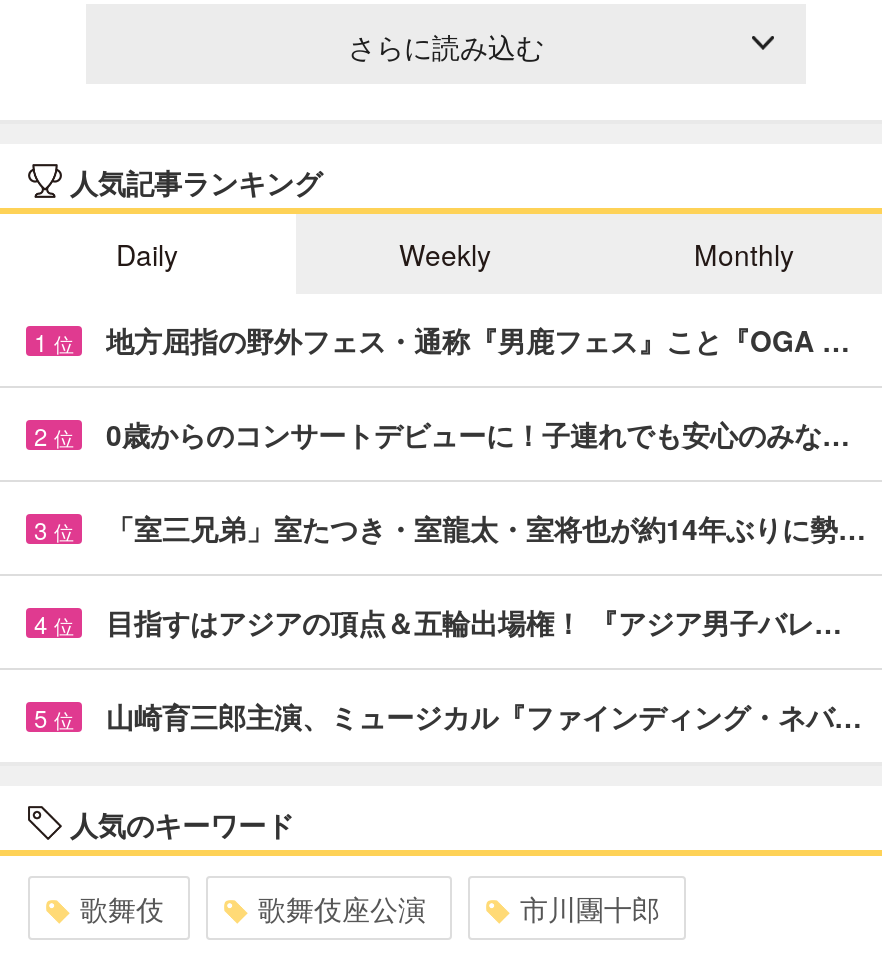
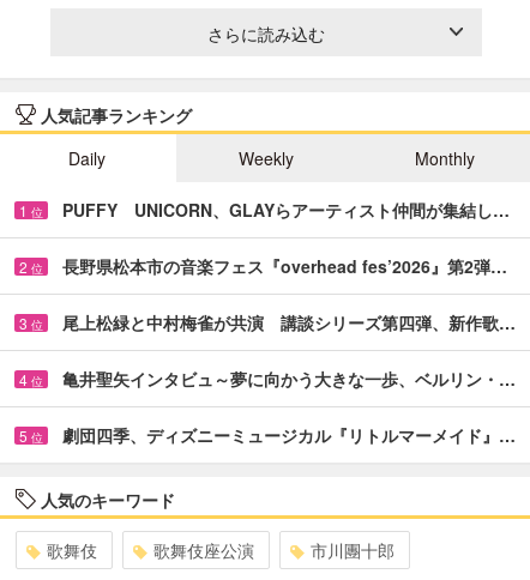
[106,320,850,360] 地方屈指の野外フェス・通称『男鹿フェス』こと『OGA … -> [62,197,510,221] PUFFY UNICORN、GLAYらアーティスト仲間が集結し…
[106,414,850,454] 0歳からのコンサートデビューに！子連れでも安心のみな… -> [62,254,507,278] 長野県松本市の音楽フェス『overhead fes’2026』第2弾…
[106,508,866,548] 「室三兄弟」室たつき・室龍太・室将也が約14年ぶりに勢… -> [62,310,516,334] 尾上松緑と中村梅雀が共演 講談シリーズ第四弾、新作歌…
[106,602,842,642] 目指すはアジアの頂点＆五輪出場権！ 『アジア男子バレ… -> [62,366,516,390] 亀井聖矢インタビュ～夢に向かう大きな一歩、ベルリン・…
[106,696,862,736] 山崎育三郎主演、ミュージカル『ファインディング・ネバ… -> [62,423,516,447] 劇団四季、ディズニーミュージカル『リトルマーメイド』…

